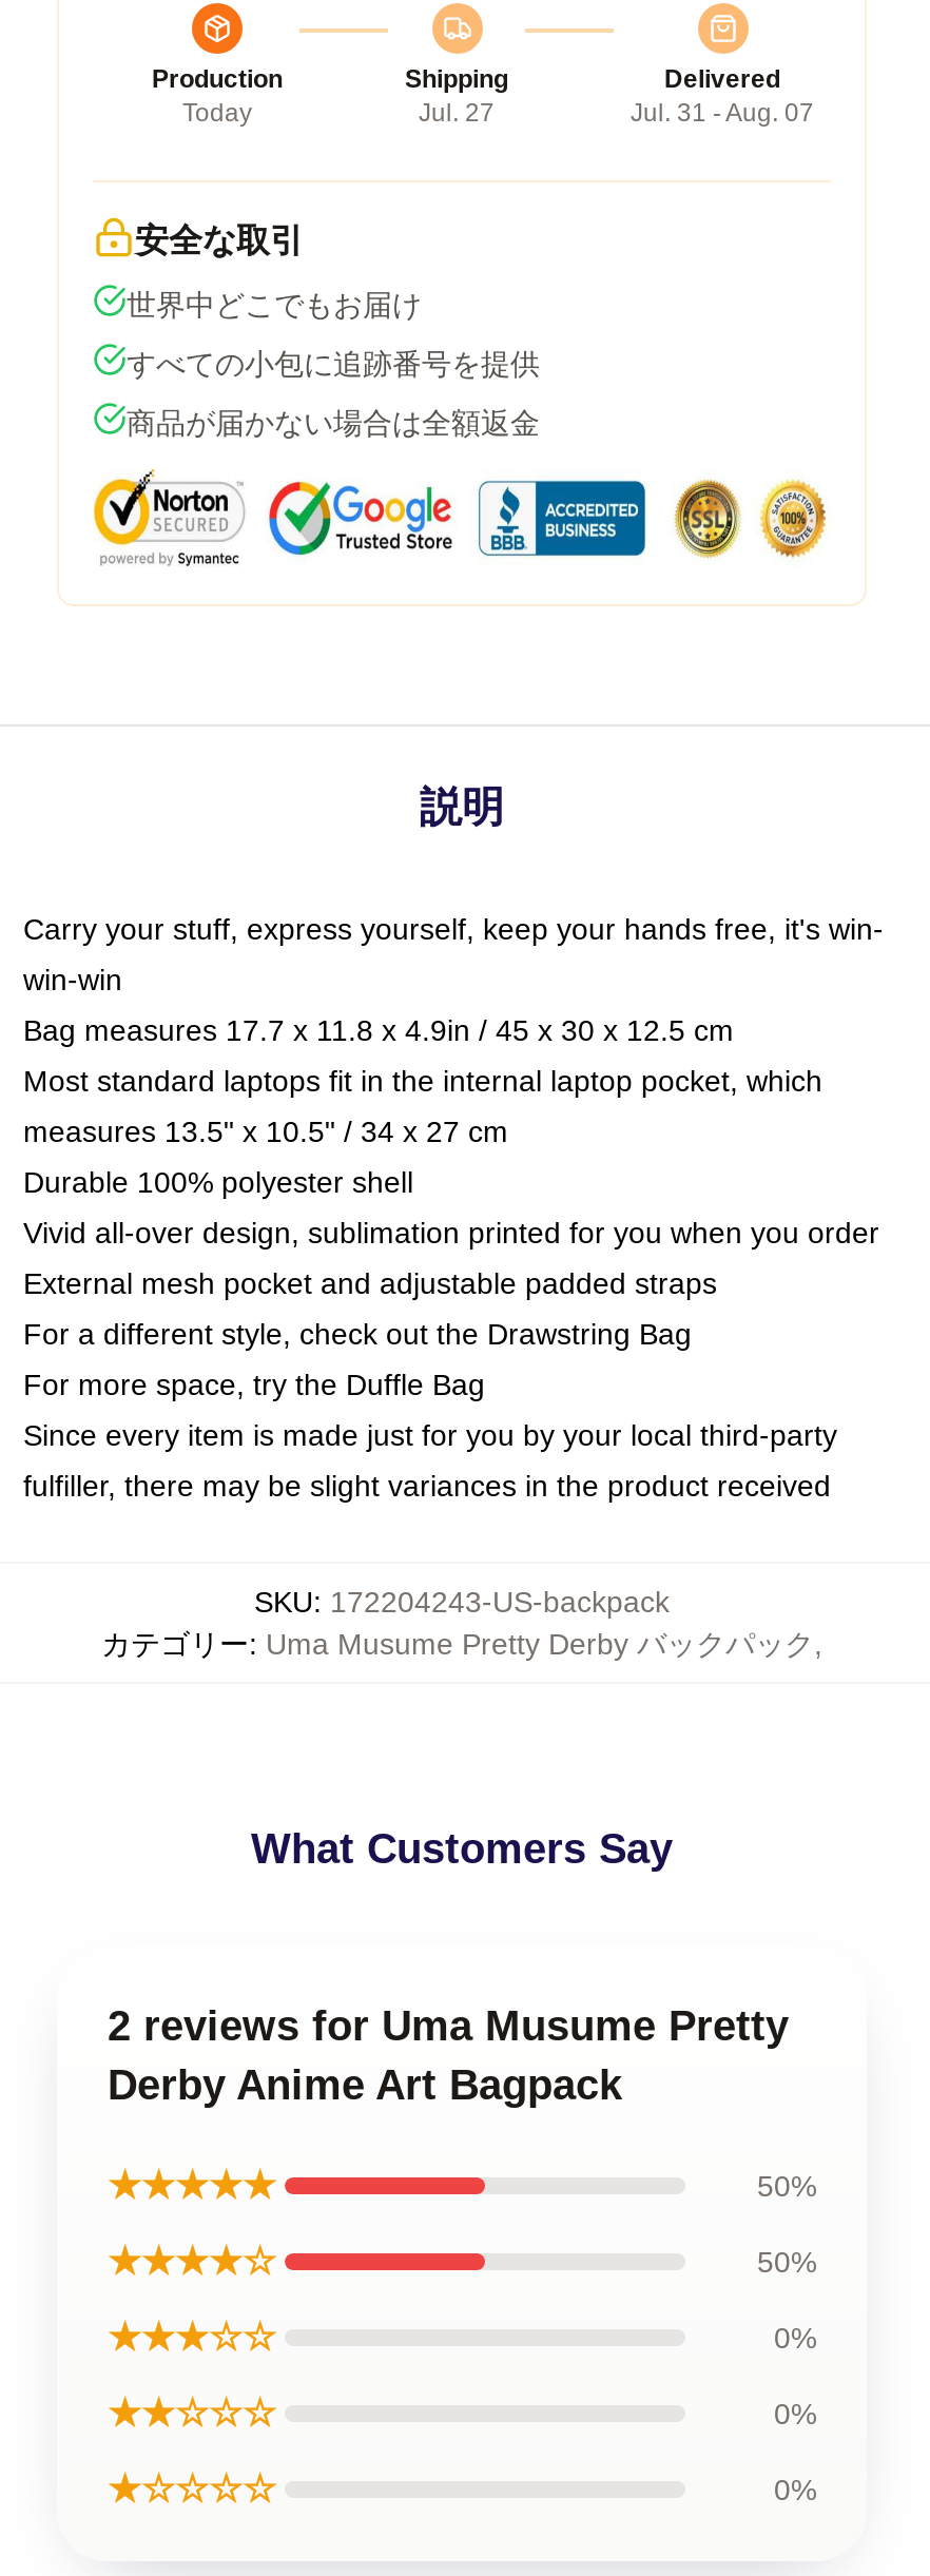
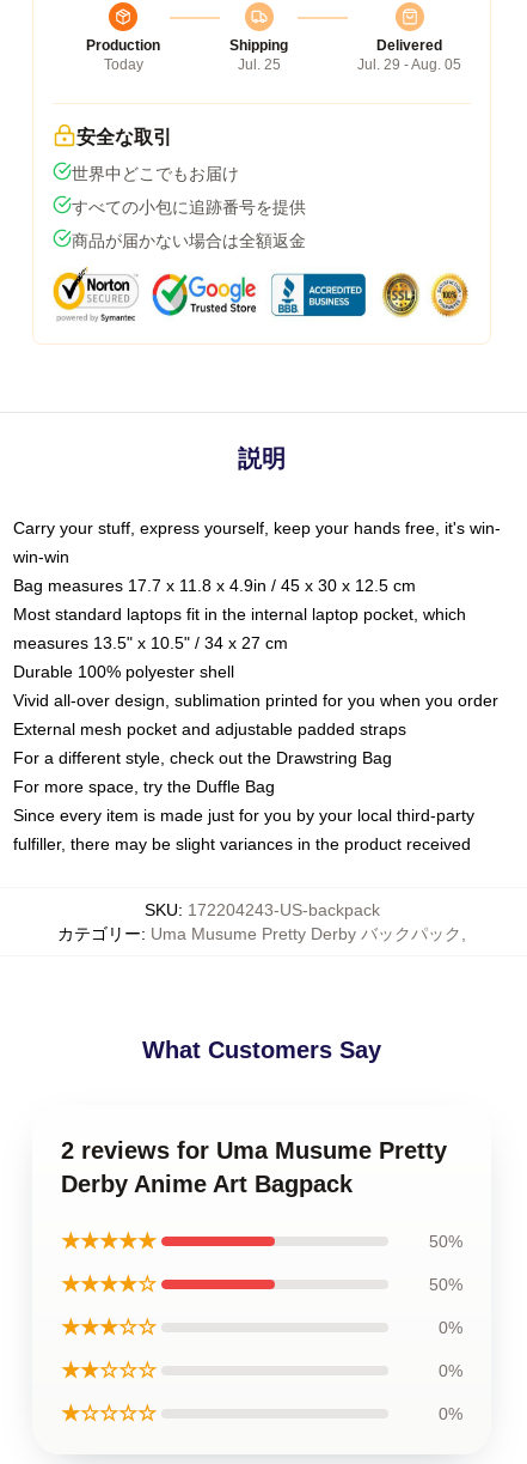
[419,97,495,127] Jul. 27 -> [237,56,280,73] Jul. 25
[631,97,814,127] Jul. 31 - Aug. 07 -> [357,56,461,73] Jul. 29 - Aug. 05

